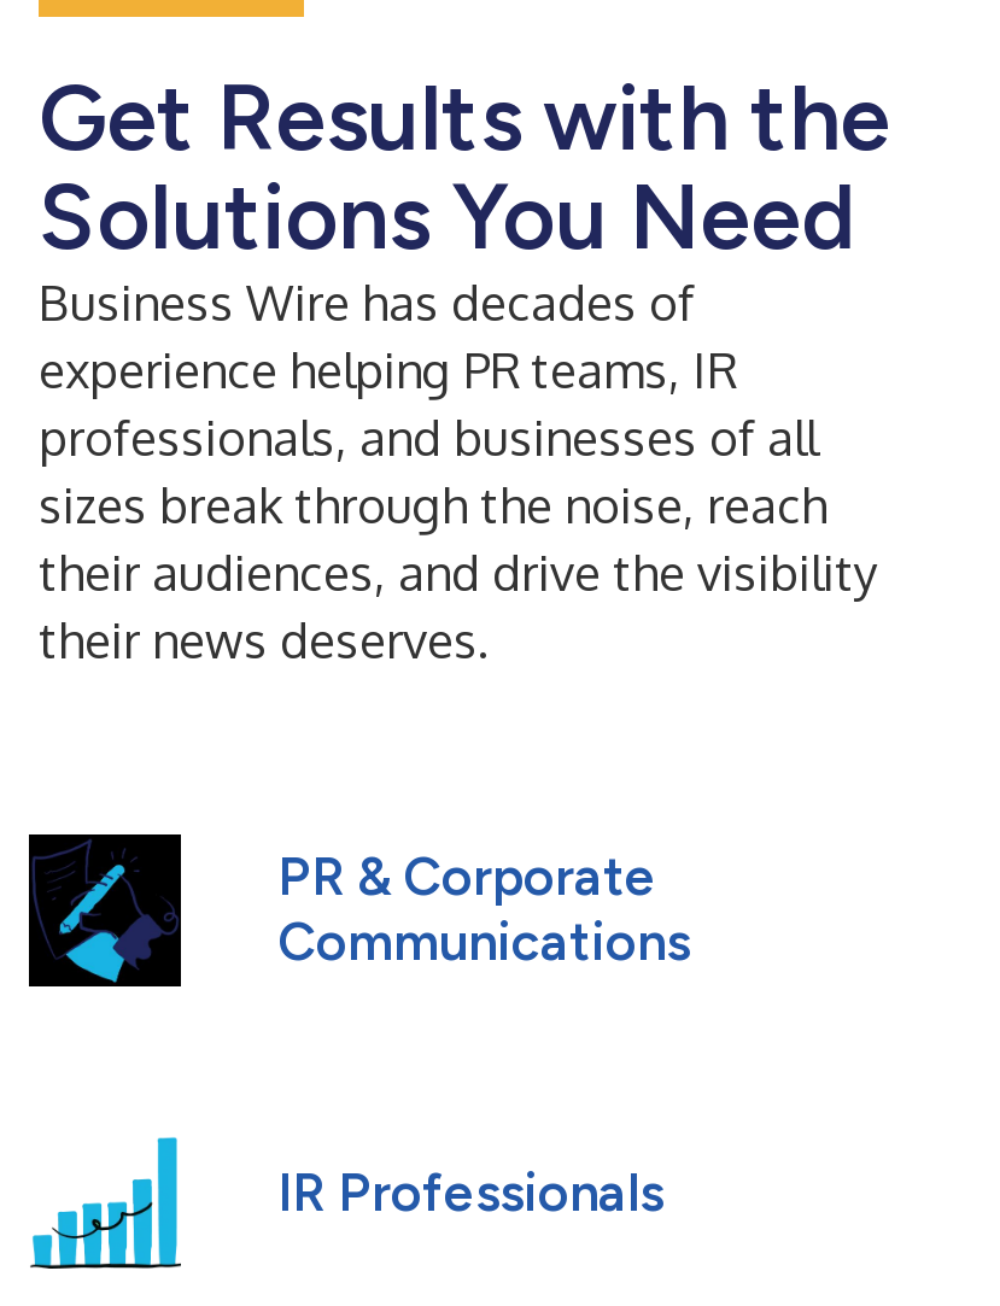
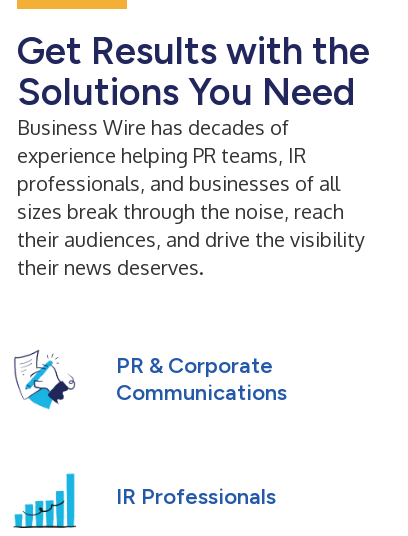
[27,832,183,989] [image] -> [13,348,76,411] [image]

